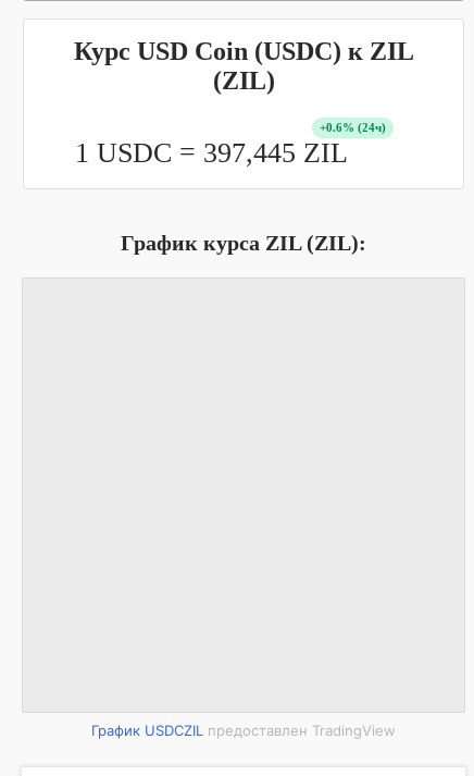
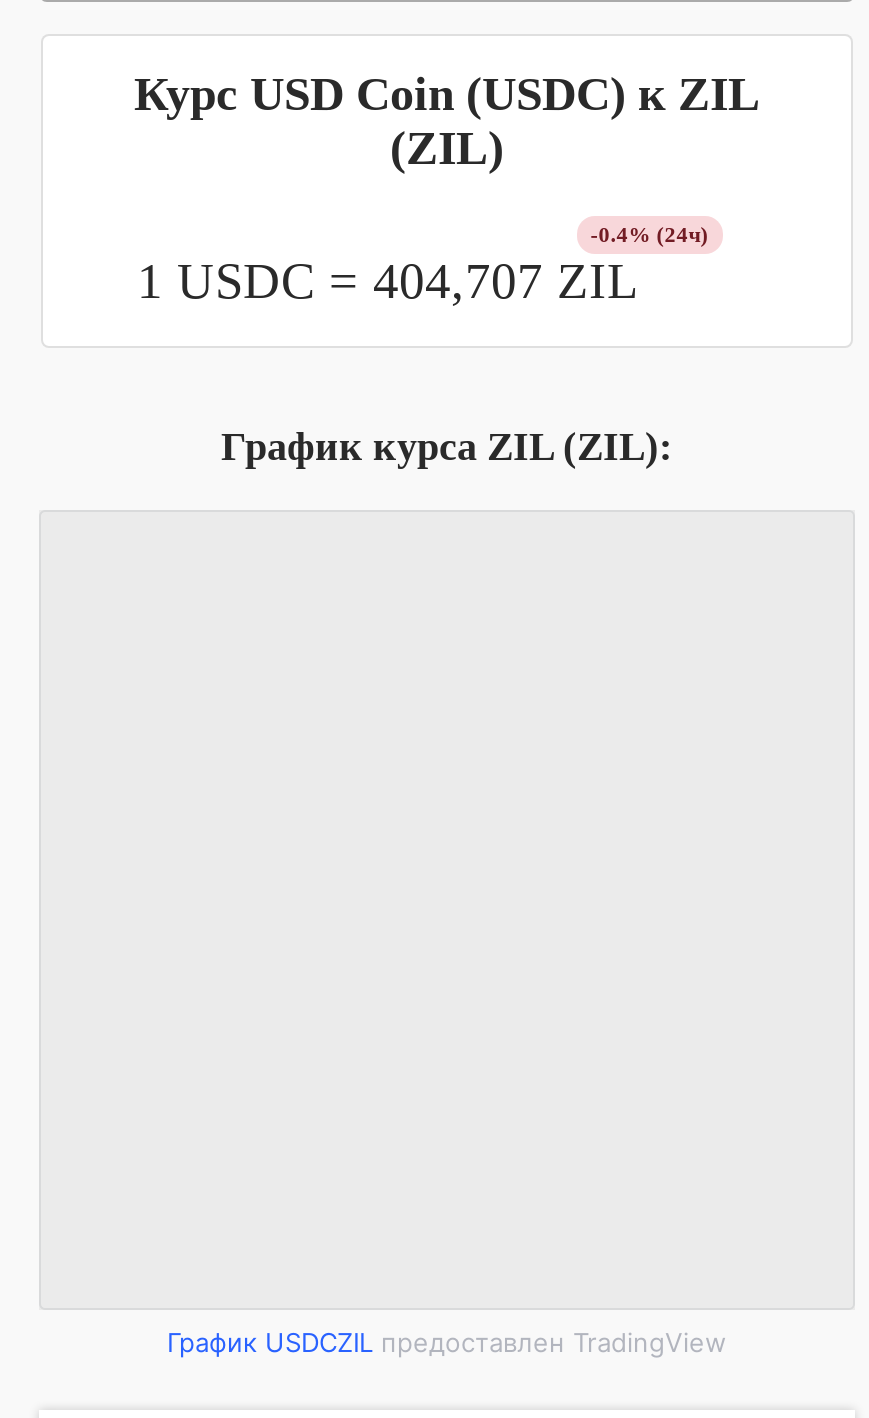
[319,121,386,134] +0.6% (24ч) -> [591,222,709,246] -0.4% (24ч)
[75,137,348,169] 1 USDC = 397,445 ZIL -> [137,252,639,310] 1 USDC = 404,707 ZIL

